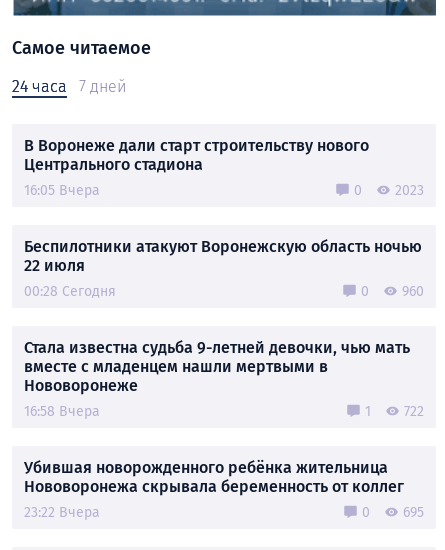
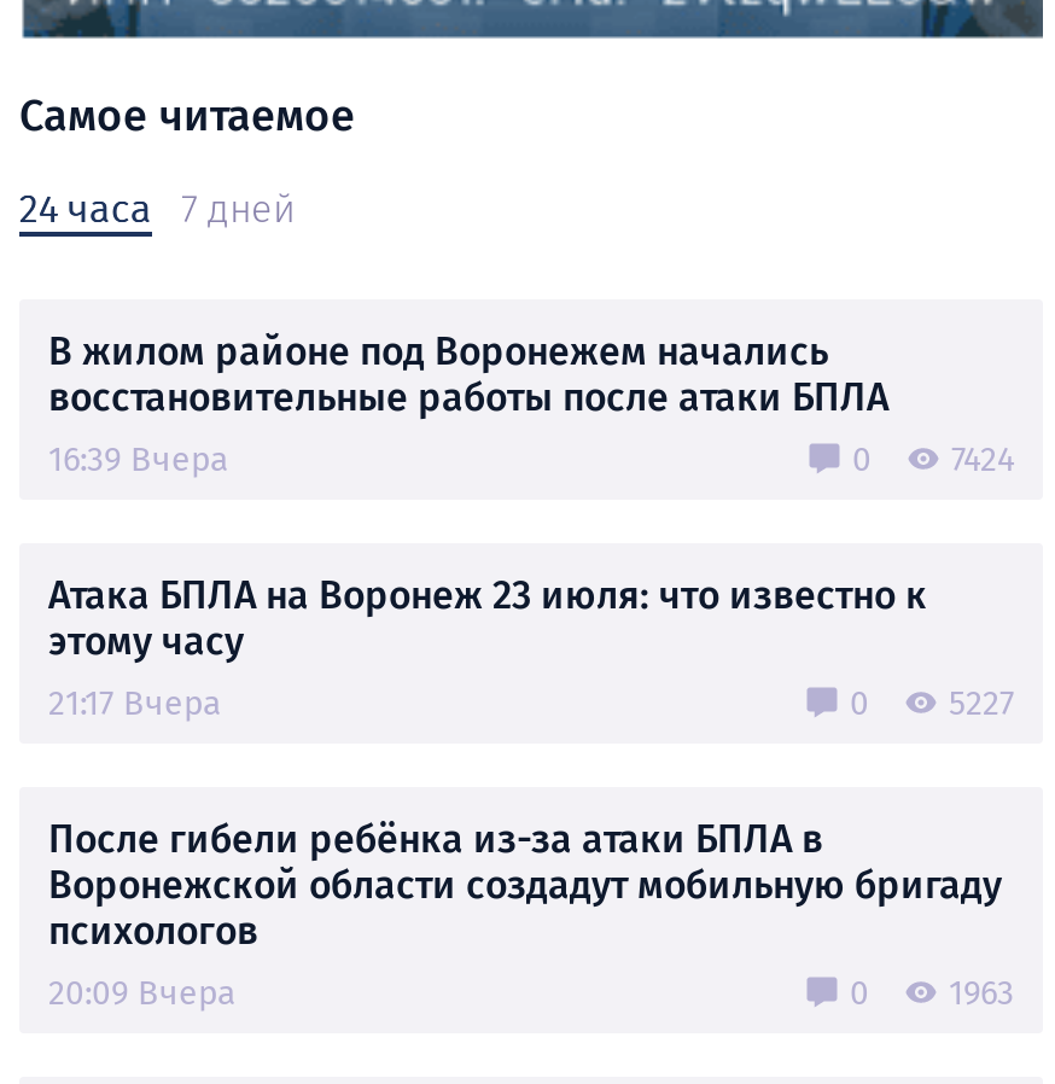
[24,136,369,199] В Воронеже дали старт строительству нового | Центрального стадиона | 16:05 Вчера -> [48,328,888,480] В жилом районе под Воронежем начались | восстановительные работы после атаки БПЛА | 16:39 Вчера
[354,182,424,199] 0 2023 -> [852,439,1014,480] 0 7424
[24,237,422,300] Беспилотники атакуют Воронежскую область ночью | 22 июля | 00:28 Сегодня -> [48,572,927,724] Атака БПЛА на Воронеж 23 июля: что известно к | этому часу | 21:17 Вчера
[24,283,424,521] 960 | Стала известна судьба 9-летней девочки, чью мать | вместе с младенцем нашли мертвыми в | Нововоронеже | 16:58 Вчера | 1 | 722 | Убившая новорожденного ребёнка жительница | Нововоронежа скрывала беременность от коллег | 23:22 Вчера -> [48,683,1014,1014] 5227 | После гибели ребёнка из-за атаки БПЛА в | Воронежской области создадут мобильную бригаду | психологов | 20:09 Вчера
[362,504,424,521] 0 695 -> [850,973,1014,1014] 0 1963

